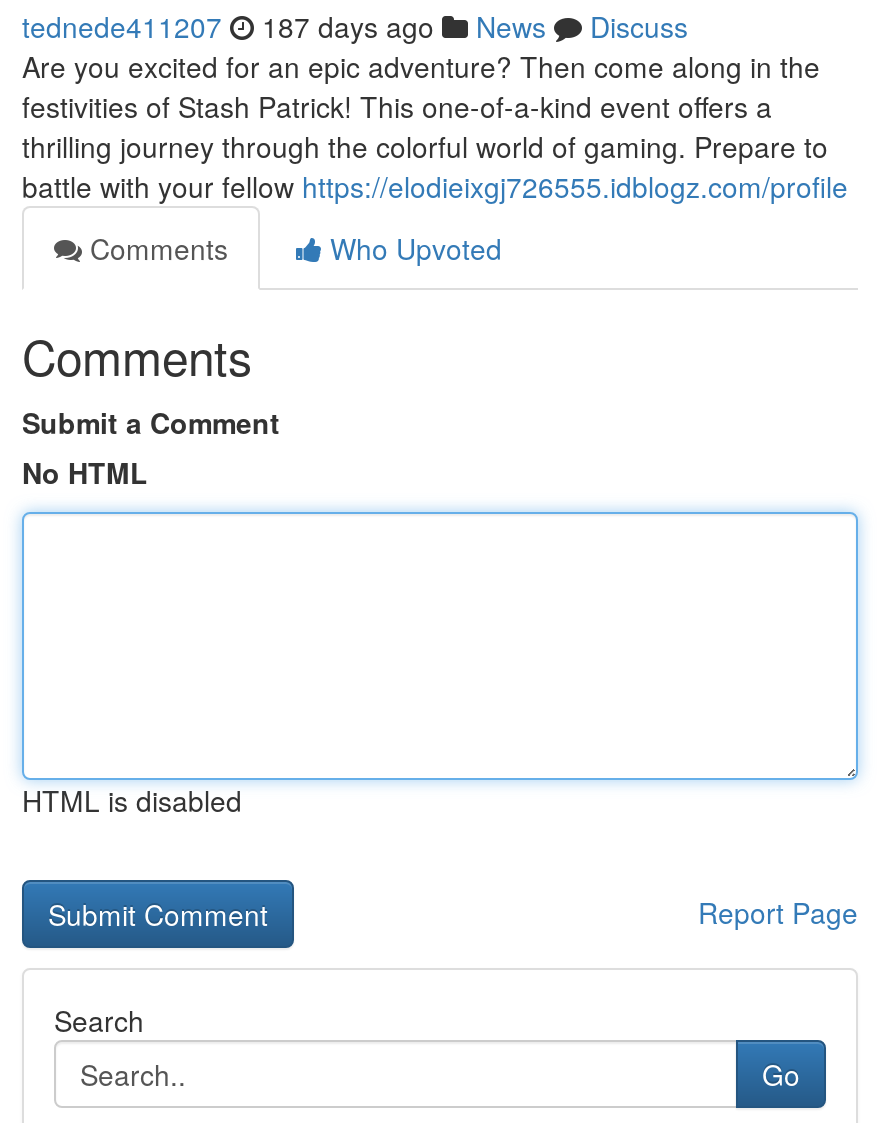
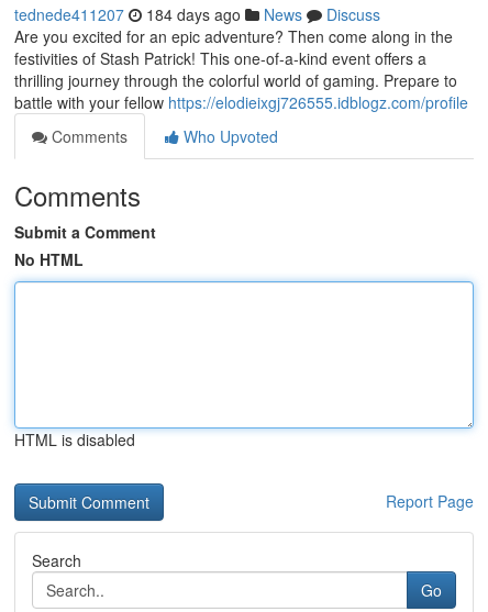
[22,6,688,46] tednede411207 187 days ago News Discuss -> [14,3,380,25] tednede411207 184 days ago News Discuss

